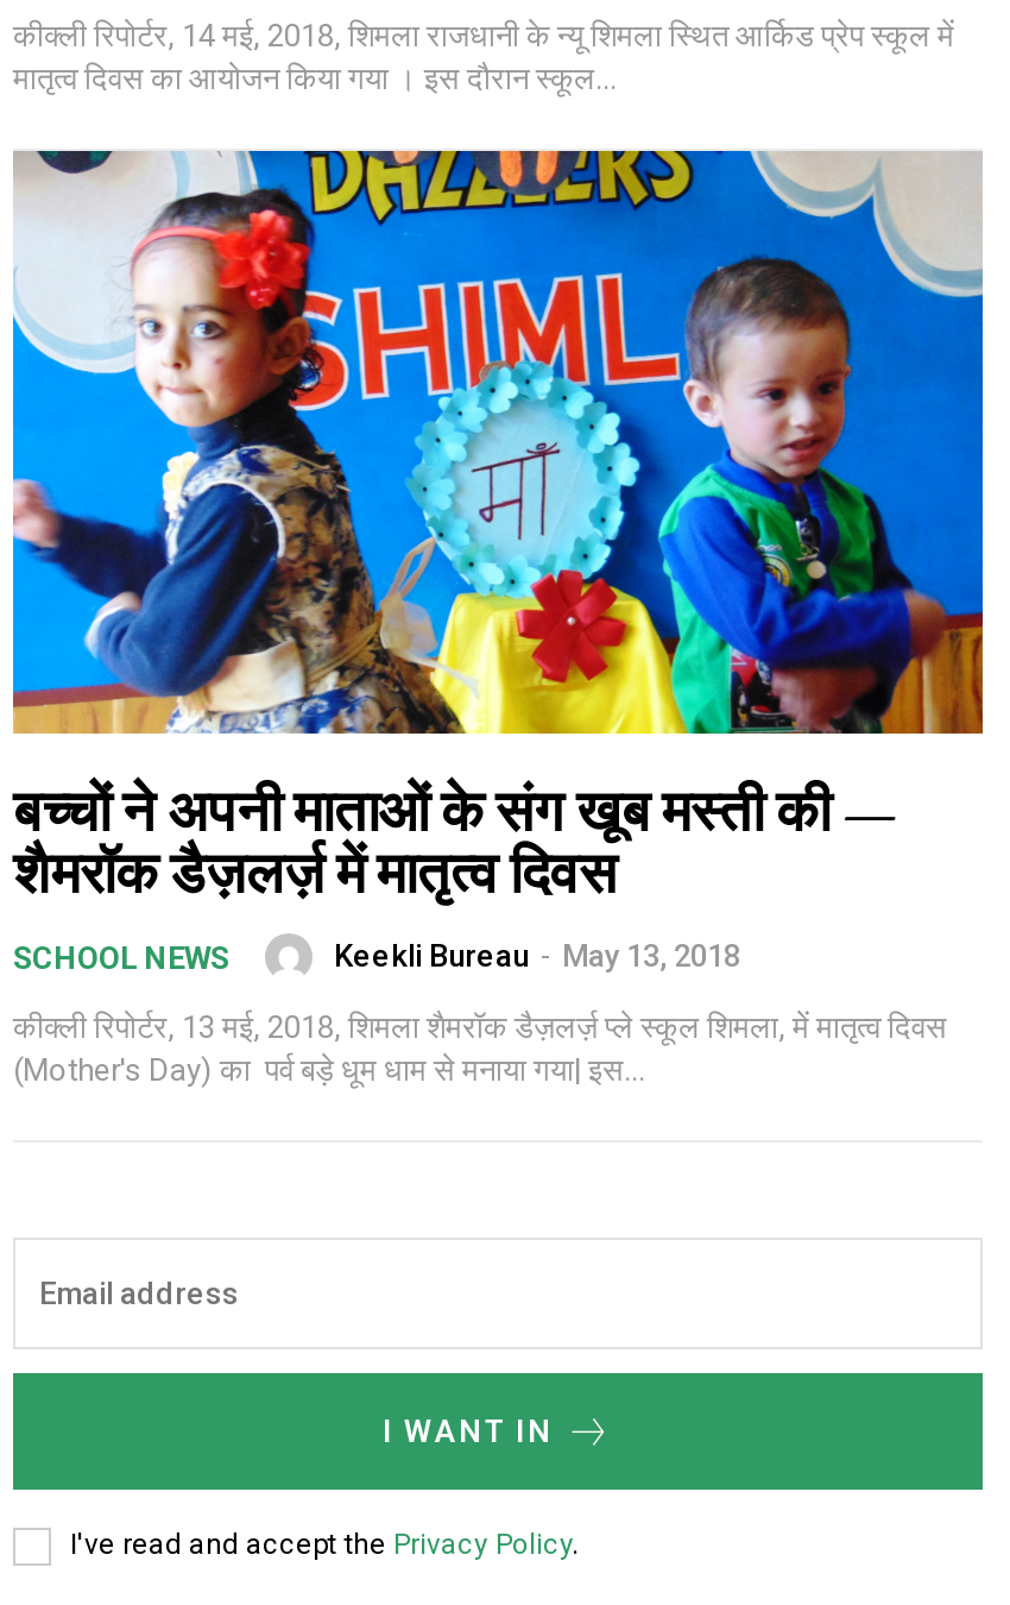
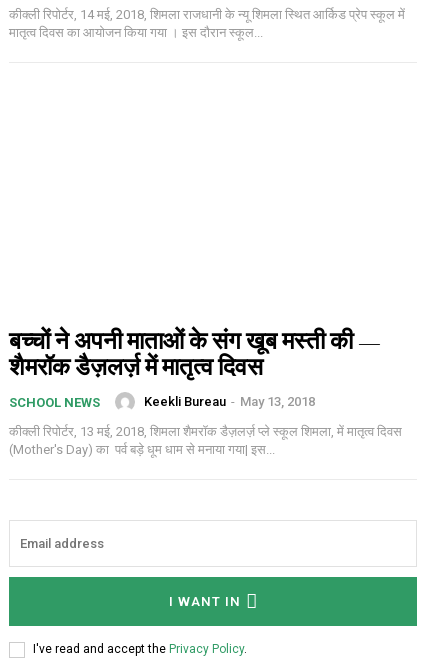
[11,147,985,737] [image] -> none

